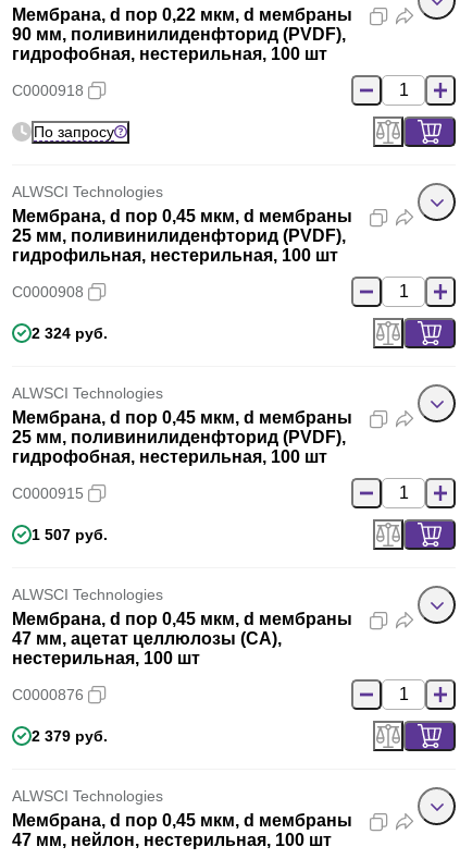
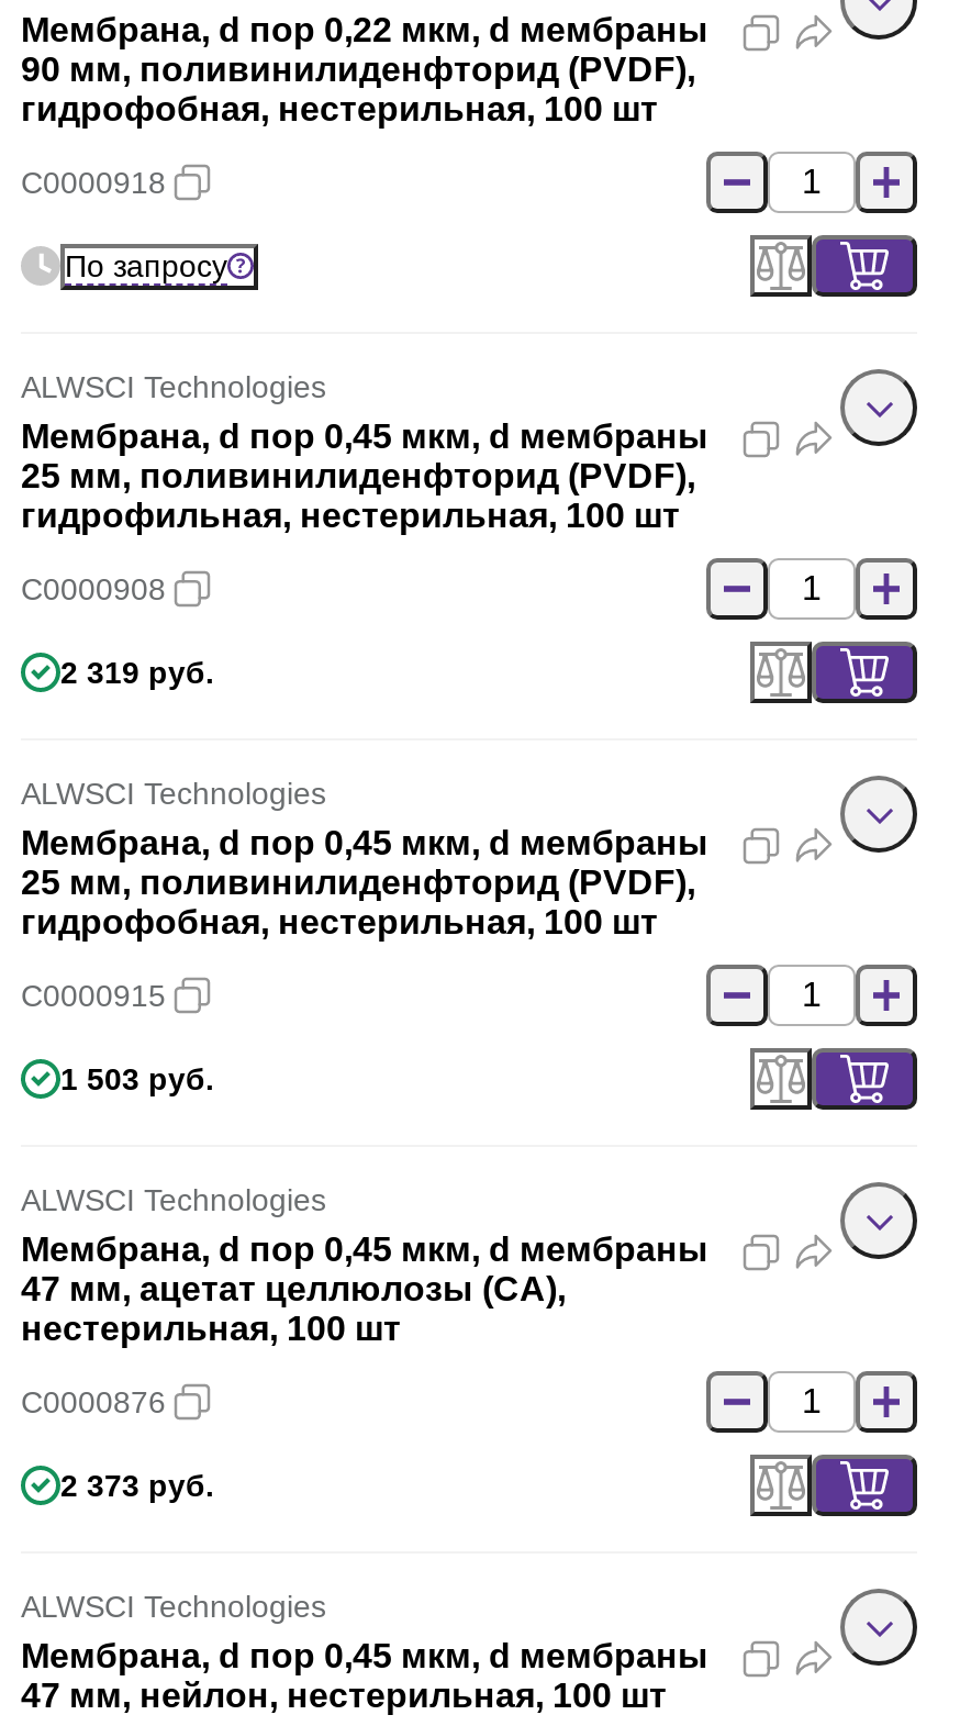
[32,324,108,342] 2 324 руб. -> [60,655,214,690] 2 319 руб.
[32,526,108,543] 1 507 руб. -> [60,1061,214,1096] 1 503 руб.
[32,727,108,745] 2 379 руб. -> [60,1468,214,1503] 2 373 руб.

